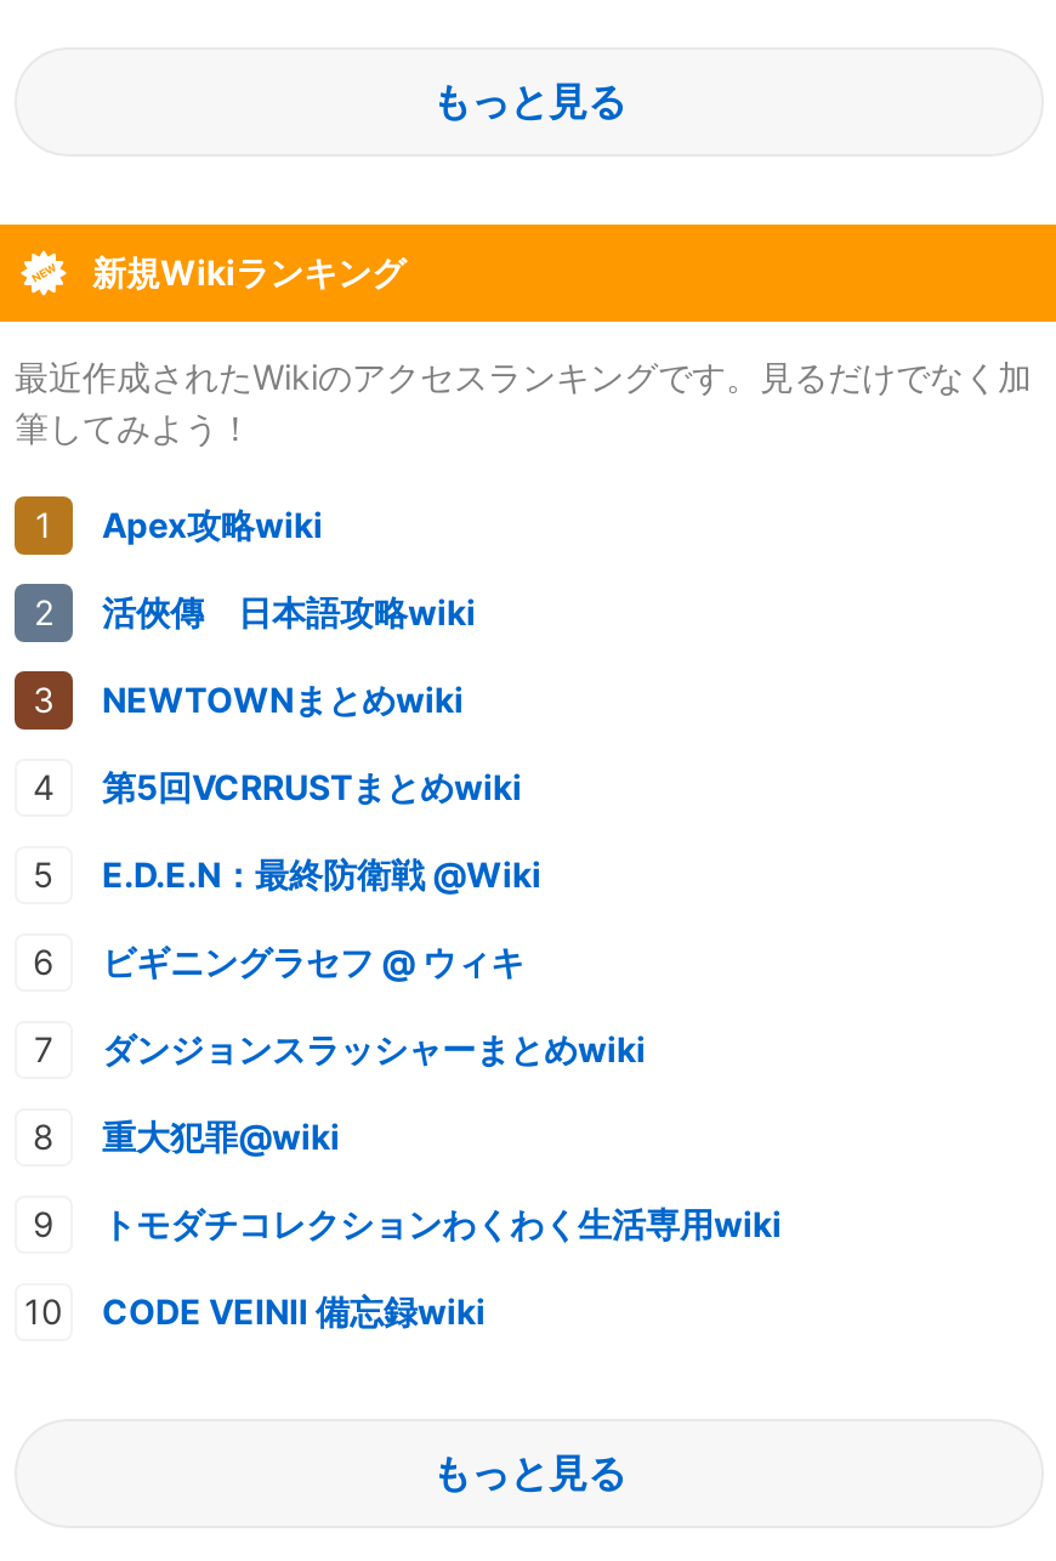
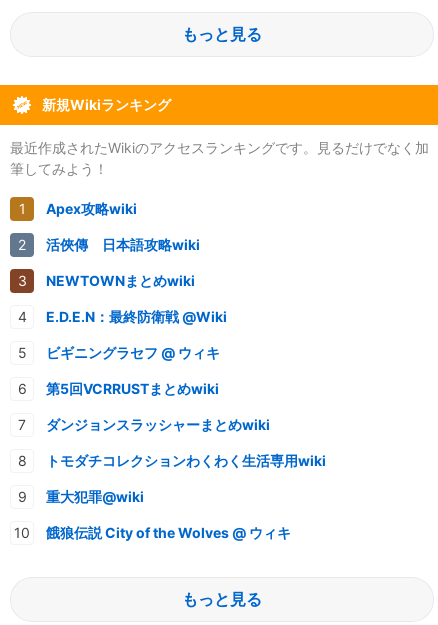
moved [102,765,522,806] -> [46,380,219,397]: 第5回VCRRUSTまとめwiki
moved [102,852,541,981] -> [46,308,227,361]: E.D.E.N：最終防衛戦 @Wiki | ビギニングラセフ @ ウィキ
moved [102,1115,340,1156] -> [46,488,144,505]: 重大犯罪@wiki
moved [102,1202,782,1243] -> [46,452,326,469]: トモダチコレクションわくわく生活専用wiki
[102,1289,486,1331] CODE VEINⅡ 備忘録wiki -> [46,524,291,541] 餓狼伝説 City of the Wolves @ ウィキ

